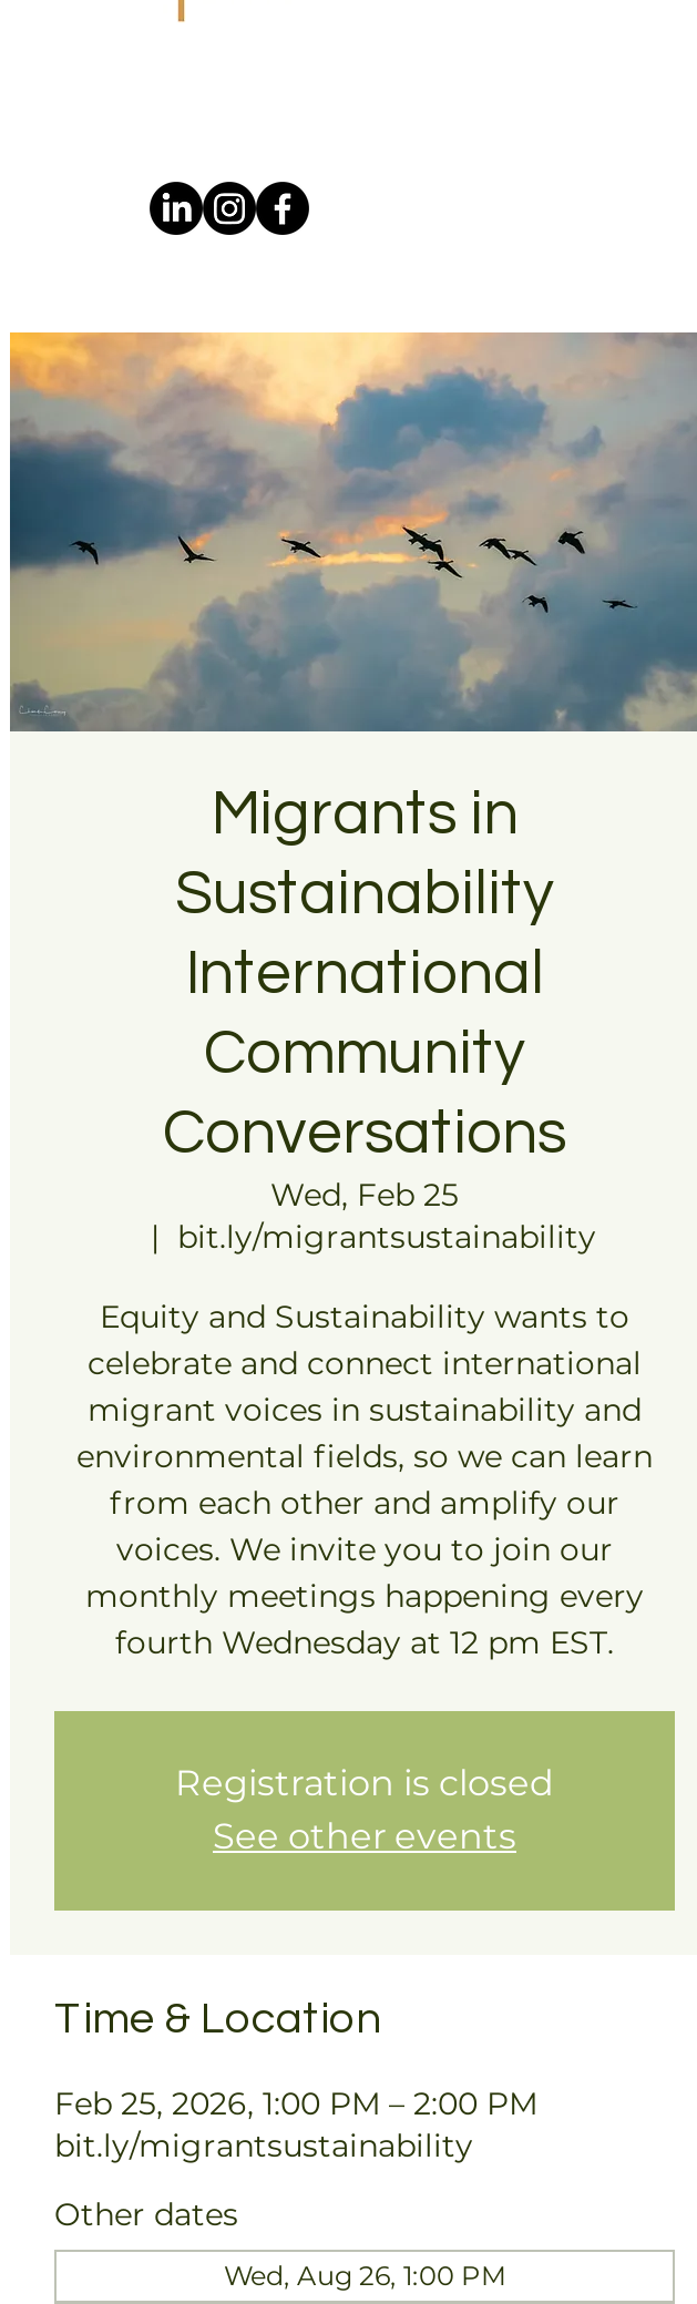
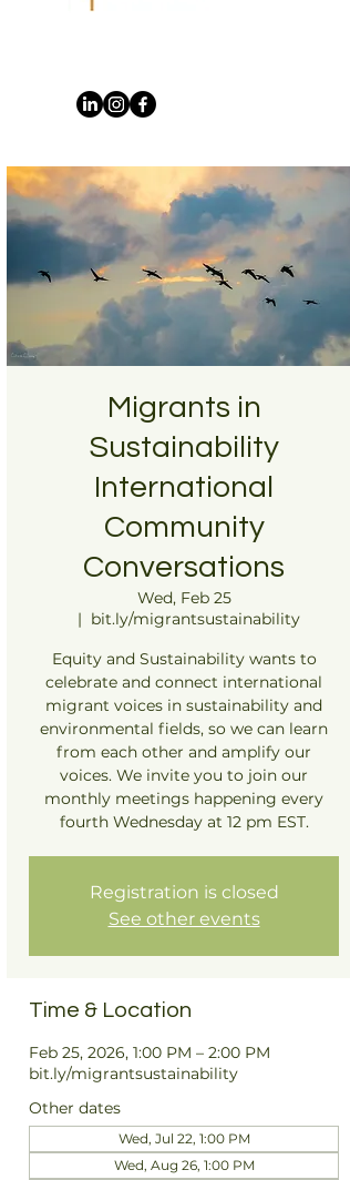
none -> [118,1130,250,1146] Wed, Jul 22, 1:00 PM

